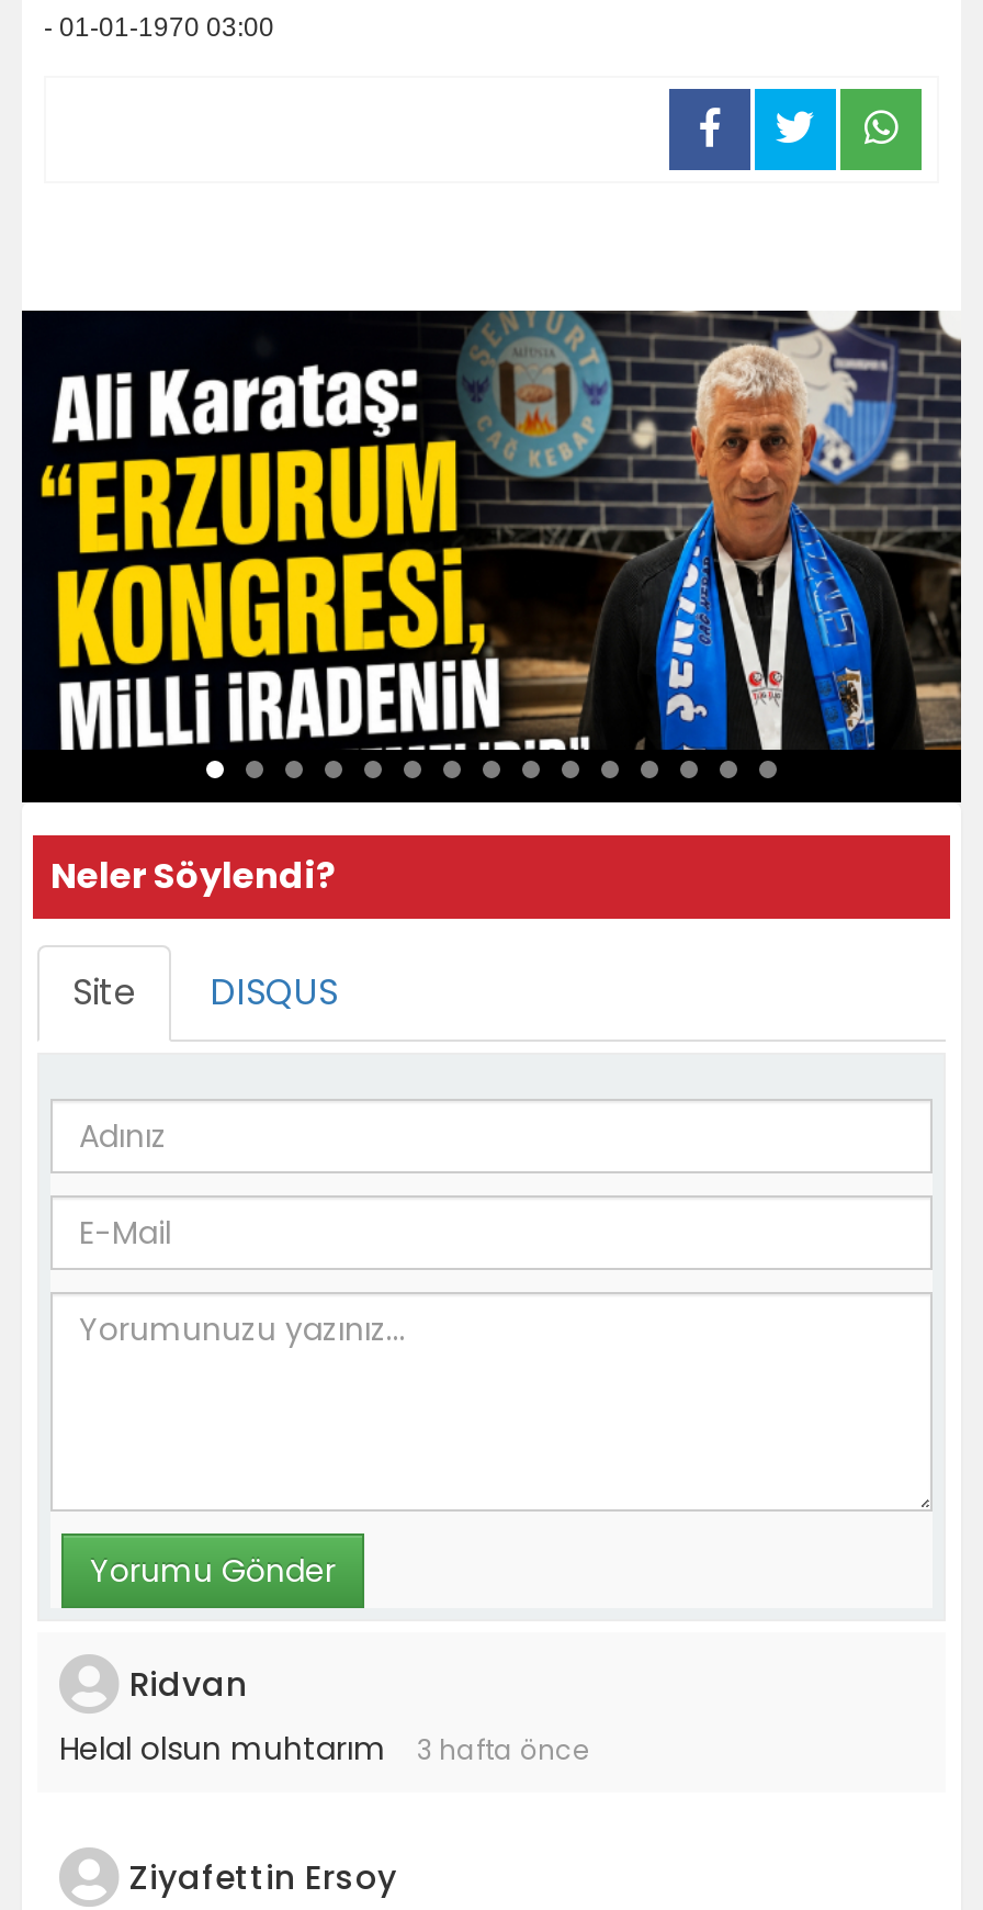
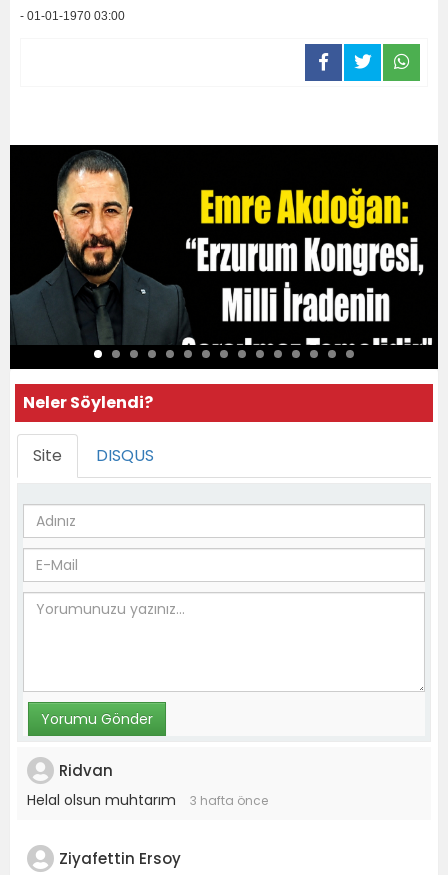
[24,308,963,752] [image] -> [10,144,439,346] [image]

